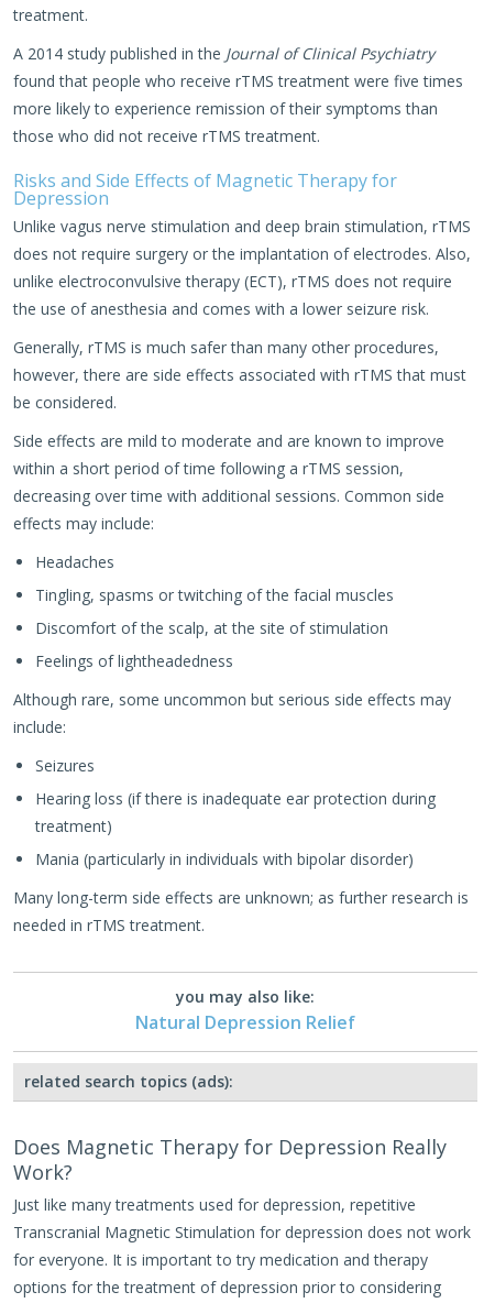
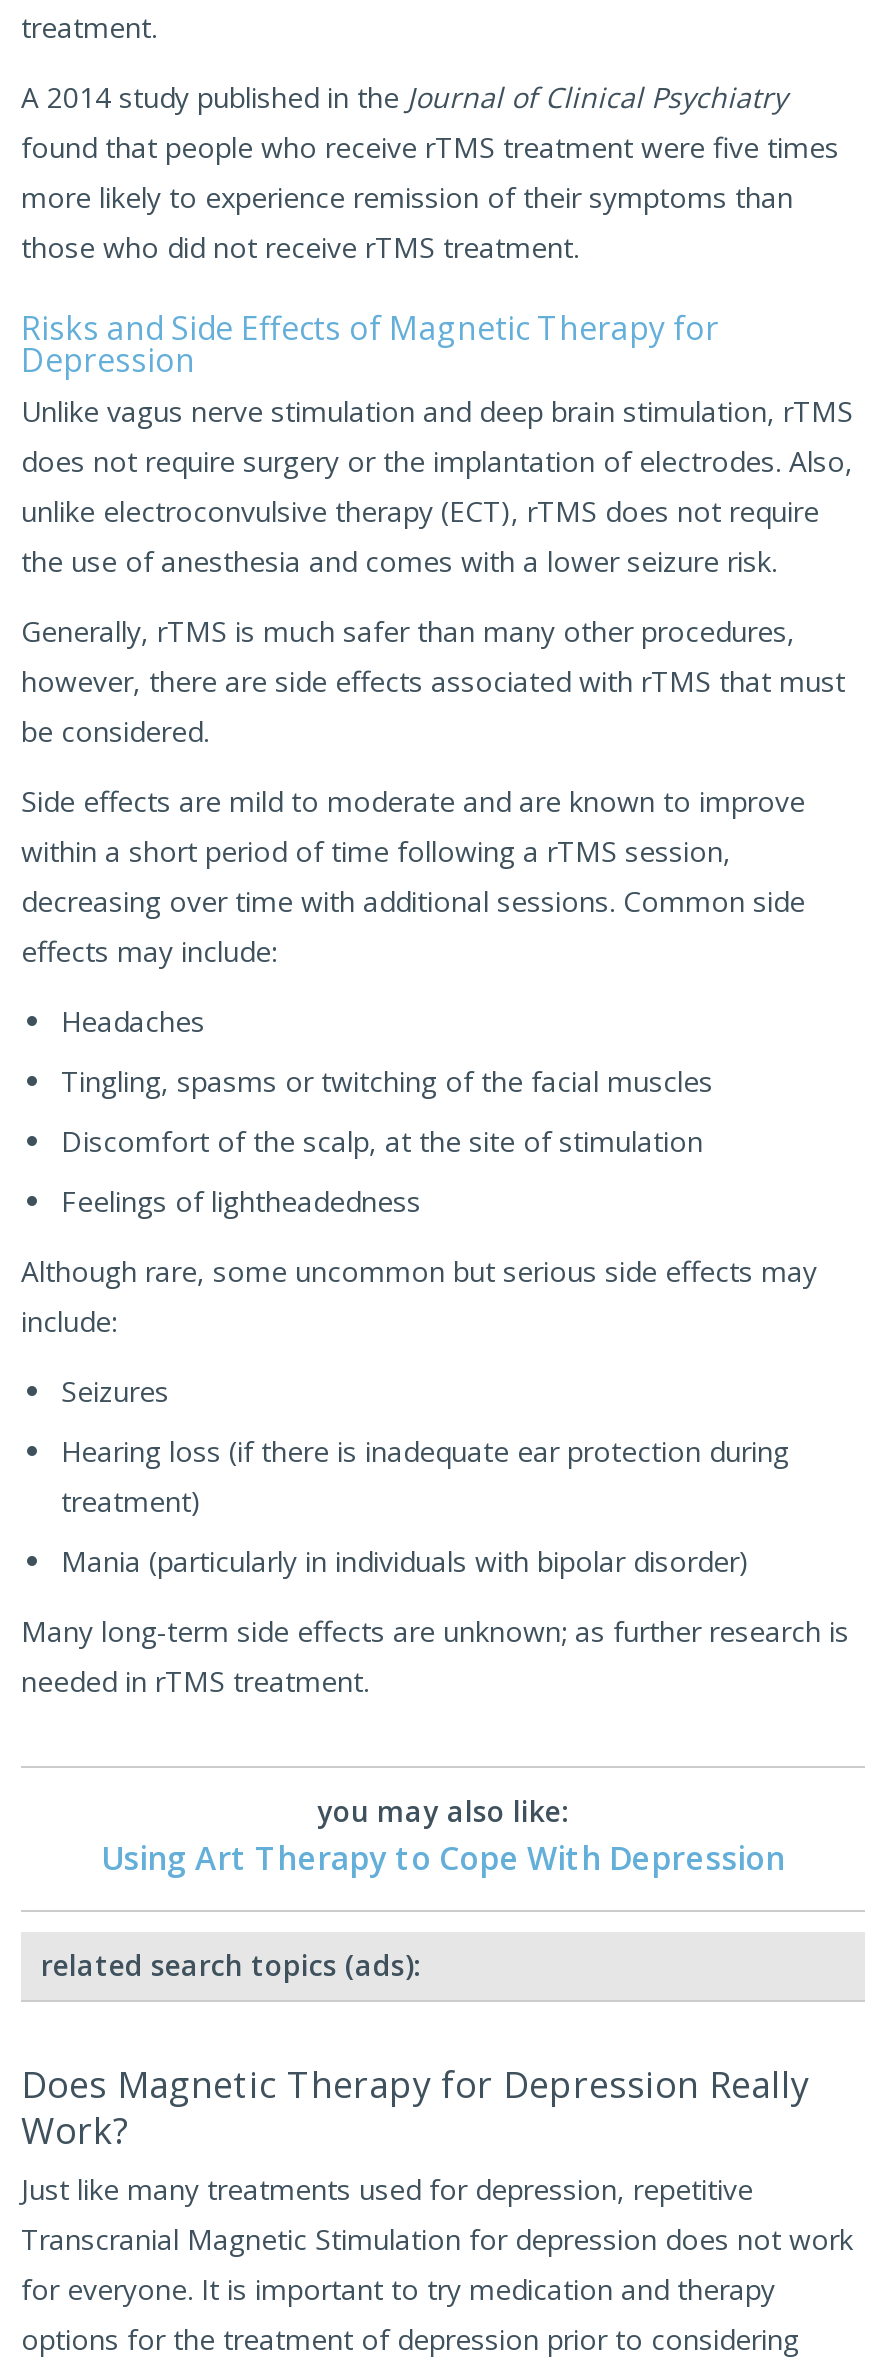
[135,1011,355,1035] Natural Depression Relief -> [101,1837,785,1881] Using Art Therapy to Cope With Depression

